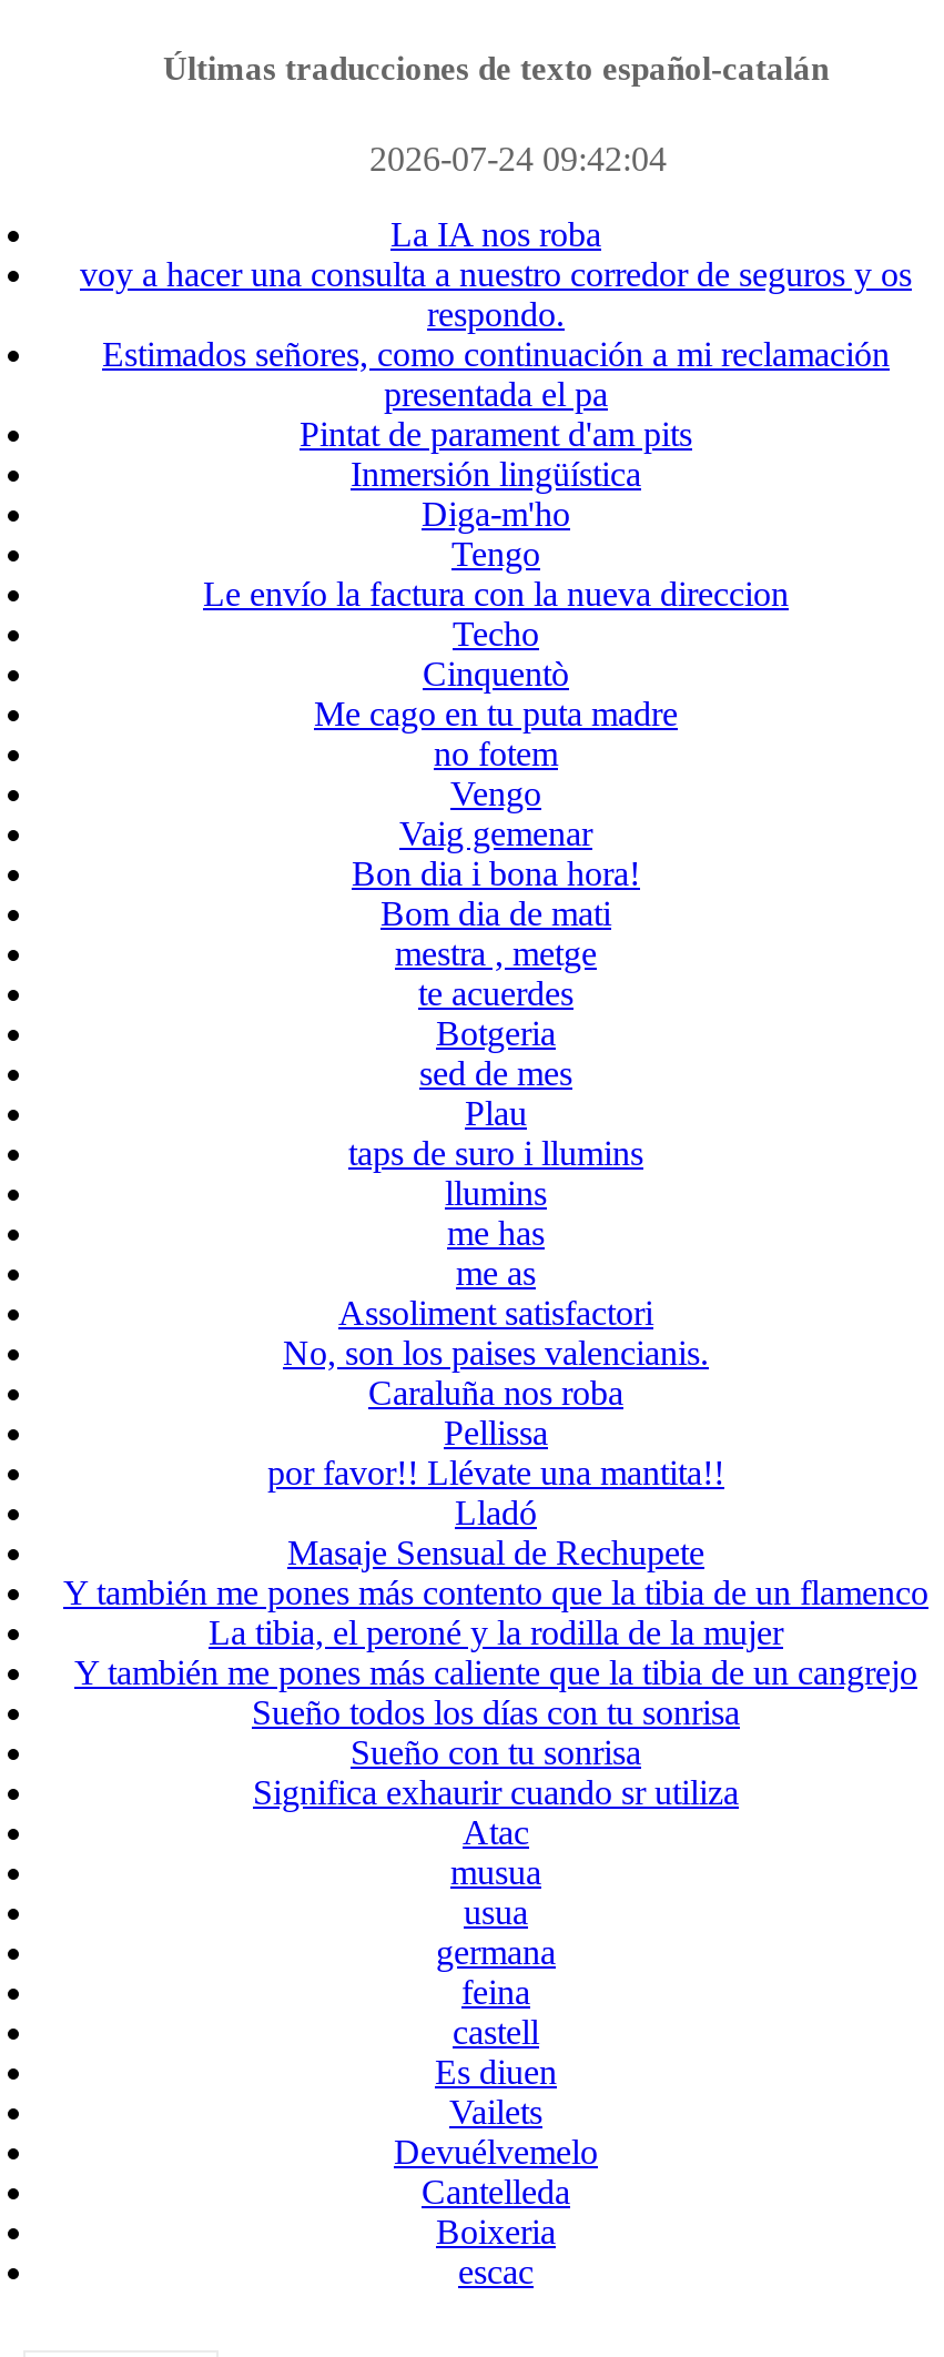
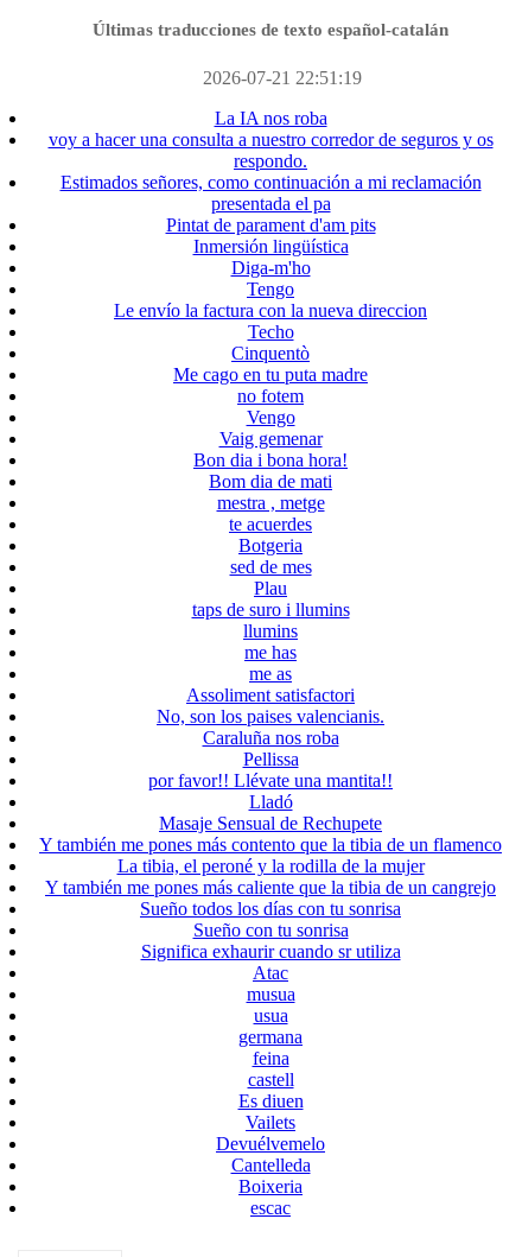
[369,139,667,177] 2026-07-24 09:42:04 -> [203,67,362,87] 2026-07-21 22:51:19

